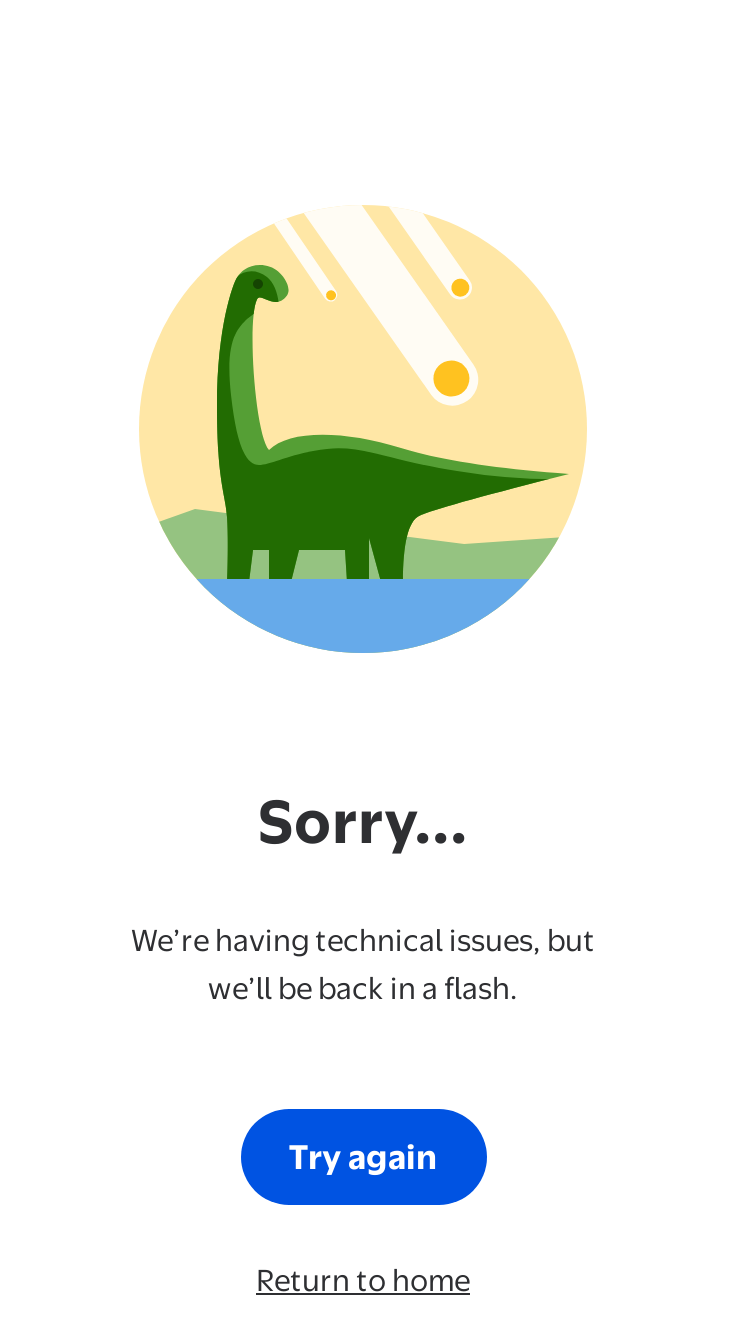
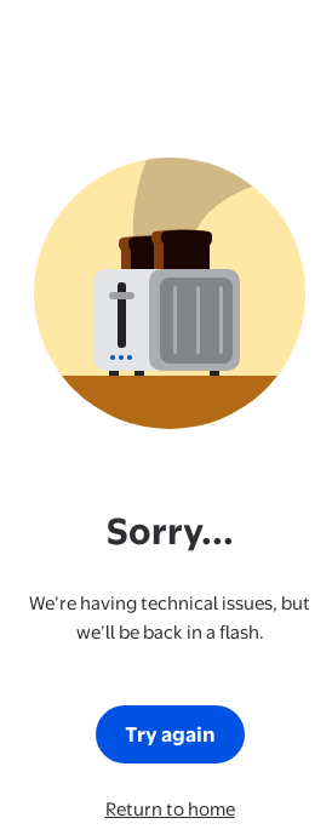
[159,207,567,655] [image] -> [47,158,290,430] [image]

